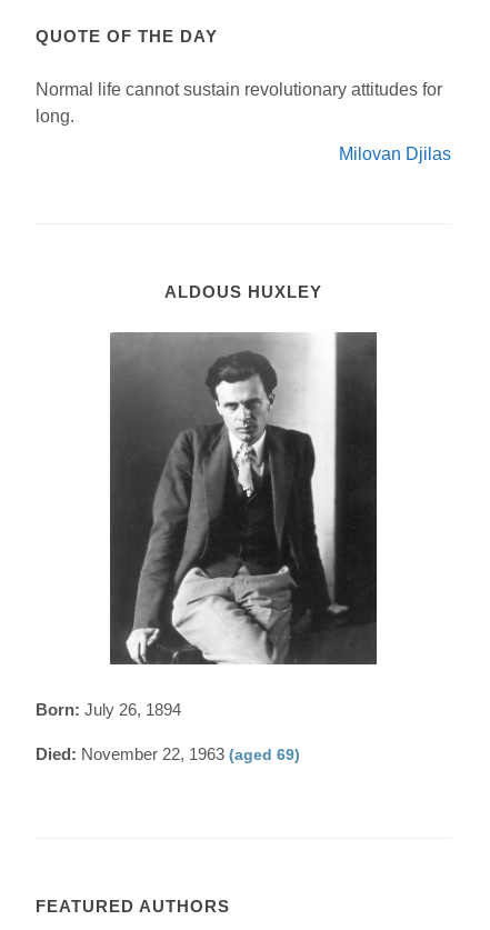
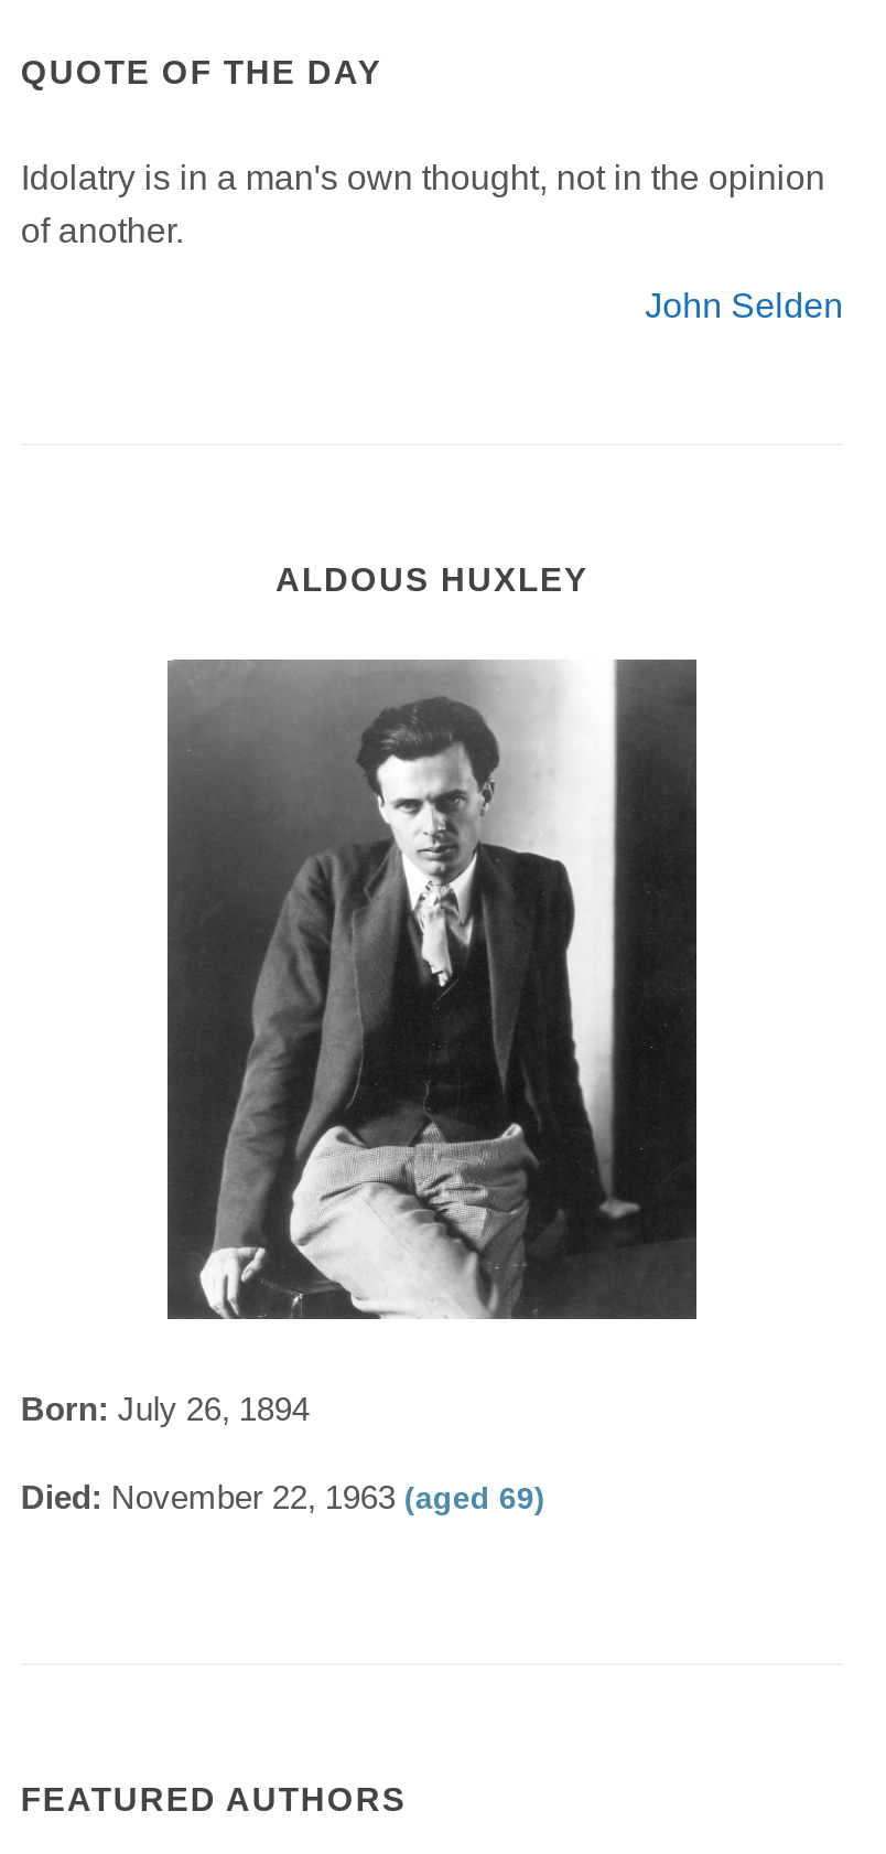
[36,80,443,125] Normal life cannot sustain revolutionary attitudes for | long. -> [21,158,825,248] Idolatry is in a man's own thought, not in the opinion | of another.
[338,144,451,163] Milovan Djilas -> [645,286,843,323] John Selden

